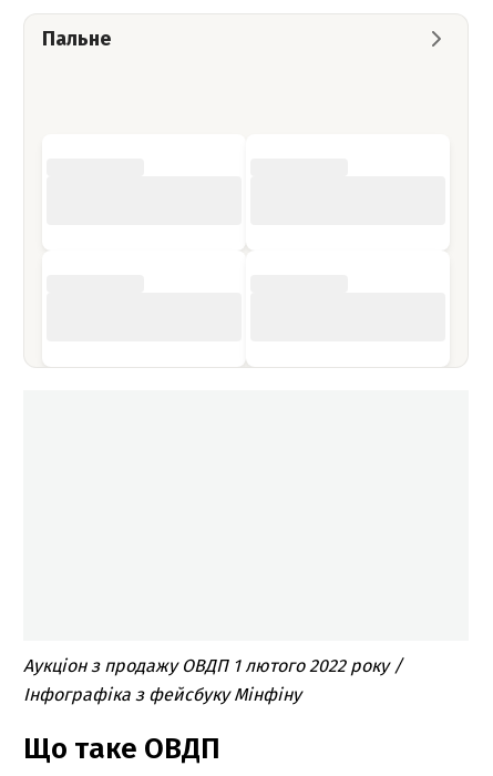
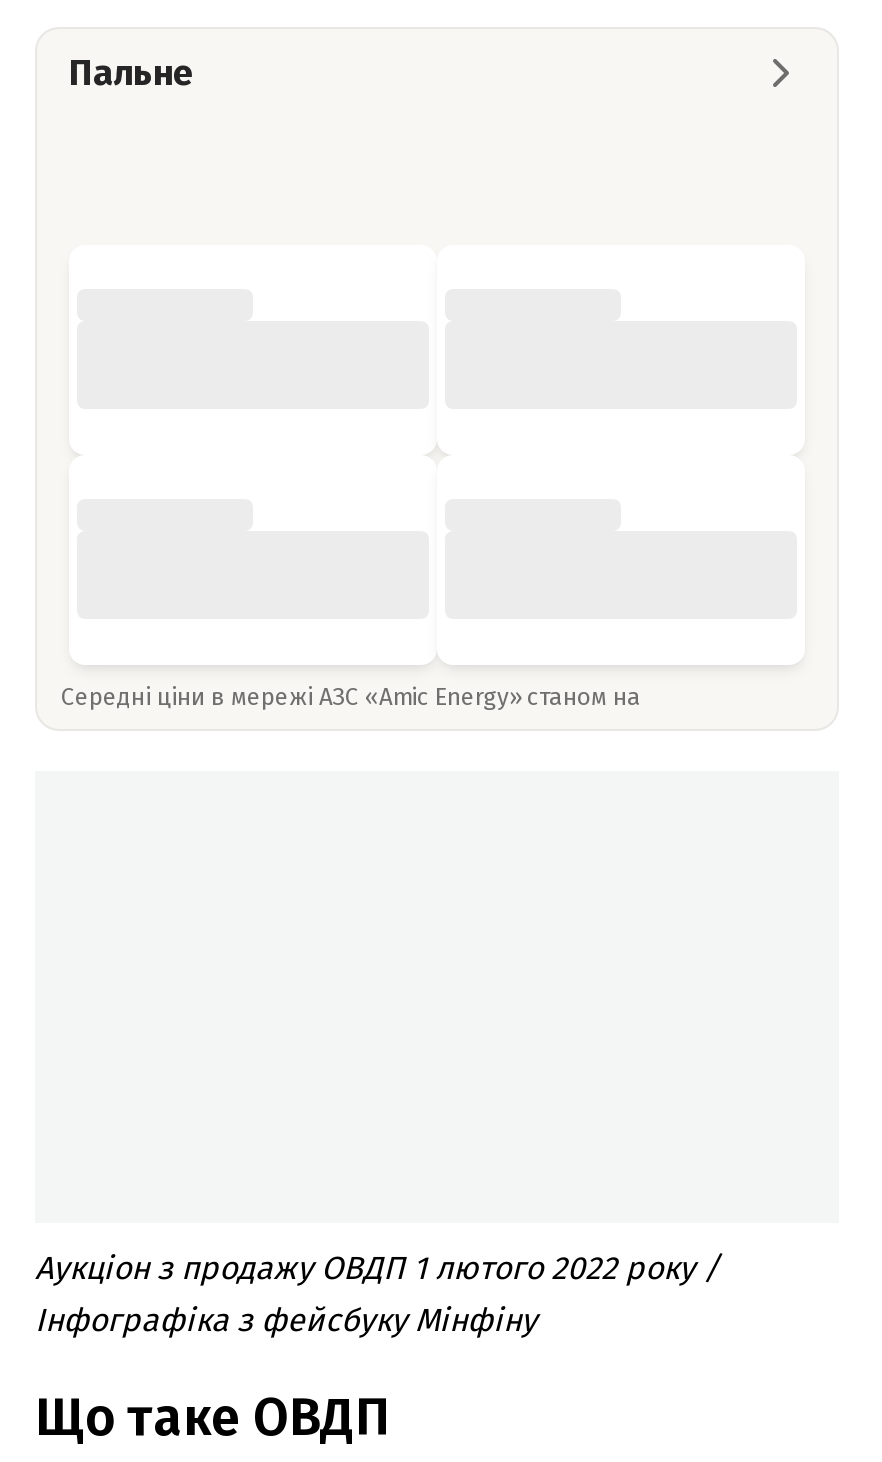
none -> [61,682,647,710] Середні ціни в мережі АЗС «Amic Energy» станом на

